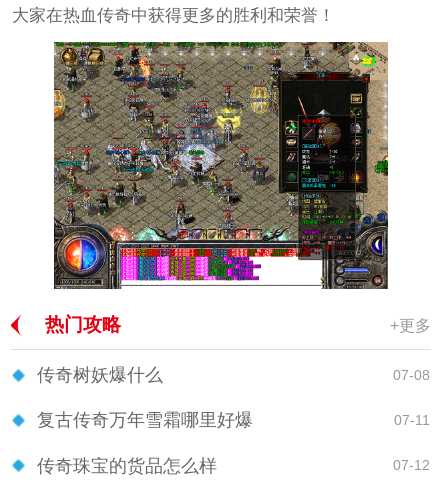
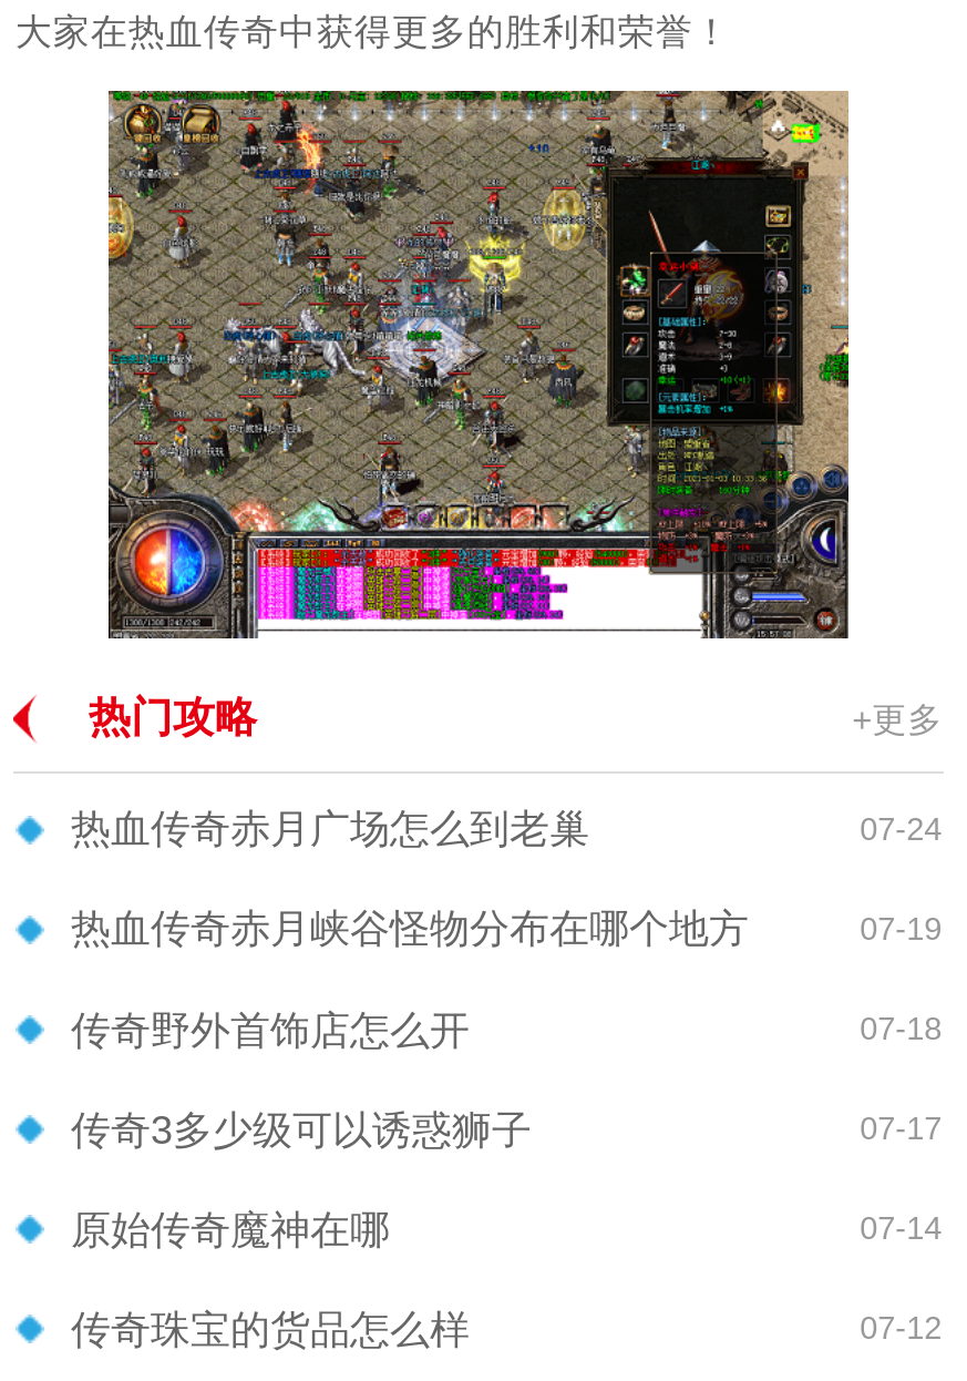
[37,365,430,430] 传奇树妖爆什么 | 07-08 | 复古传奇万年雪霜哪里好爆 | 07-11 -> [71,808,942,1252] 热血传奇赤月广场怎么到老巢 | 07-24 | 热血传奇赤月峡谷怪物分布在哪个地方 | 07-19 | 传奇野外首饰店怎么开 | 07-18 | 传奇3多少级可以诱惑狮子 | 07-17 | 原始传奇魔神在哪 | 07-14

